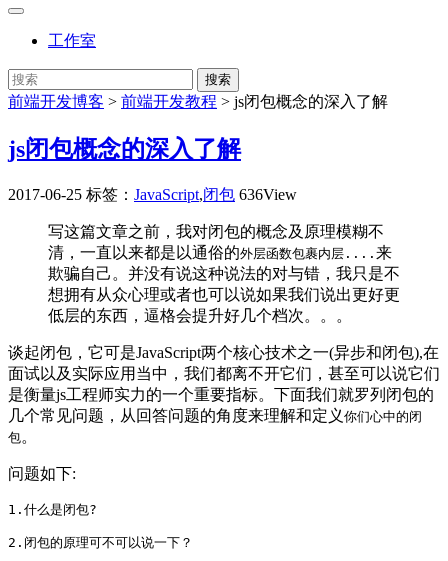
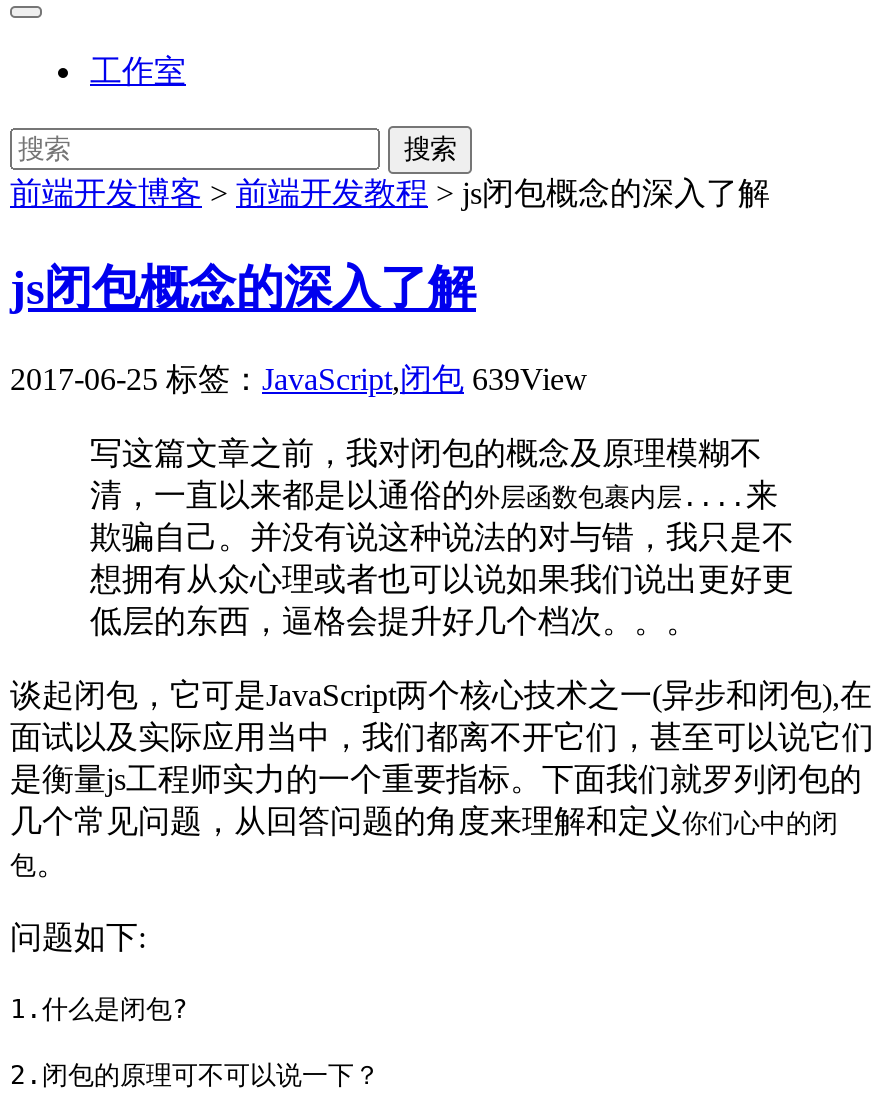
[8,186,297,203] 2017-06-25 标签：JavaScript,闭包 636View -> [10,362,588,396] 2017-06-25 标签：JavaScript,闭包 639View

